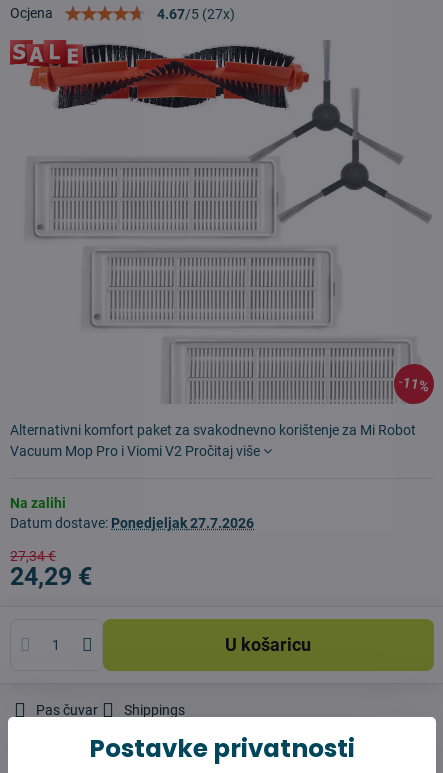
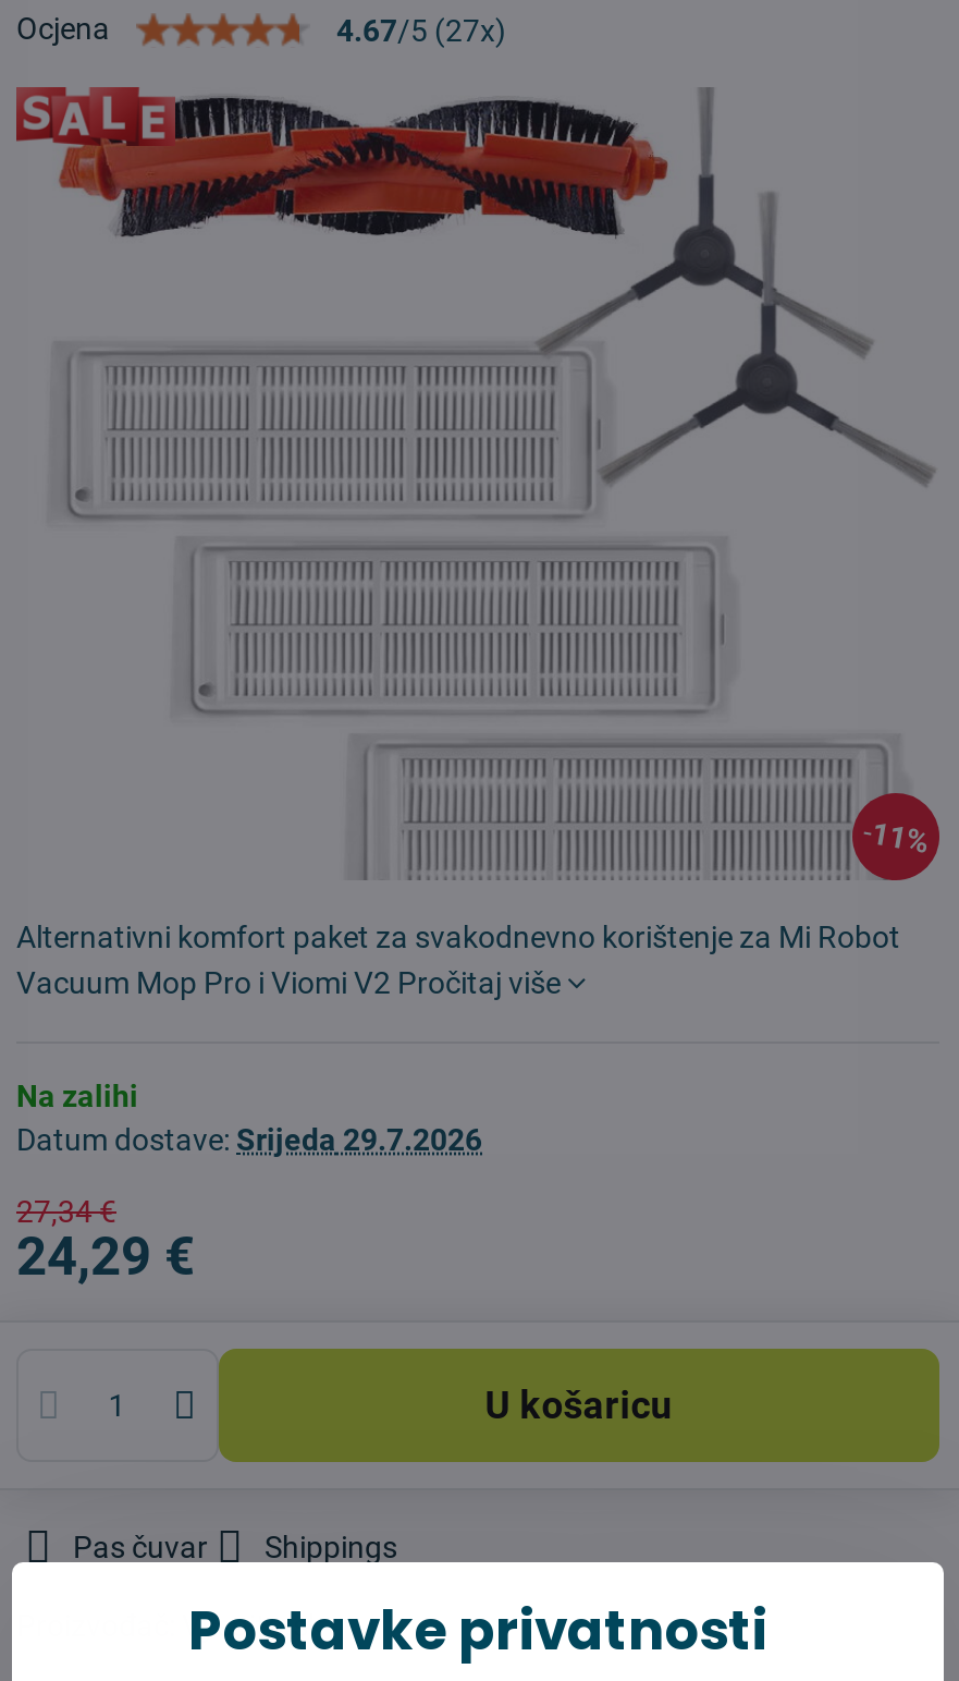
[10,515,254,531] Datum dostave: Ponedjeljak 27.7.2026 -> [16,1122,482,1157] Datum dostave: Srijeda 29.7.2026

